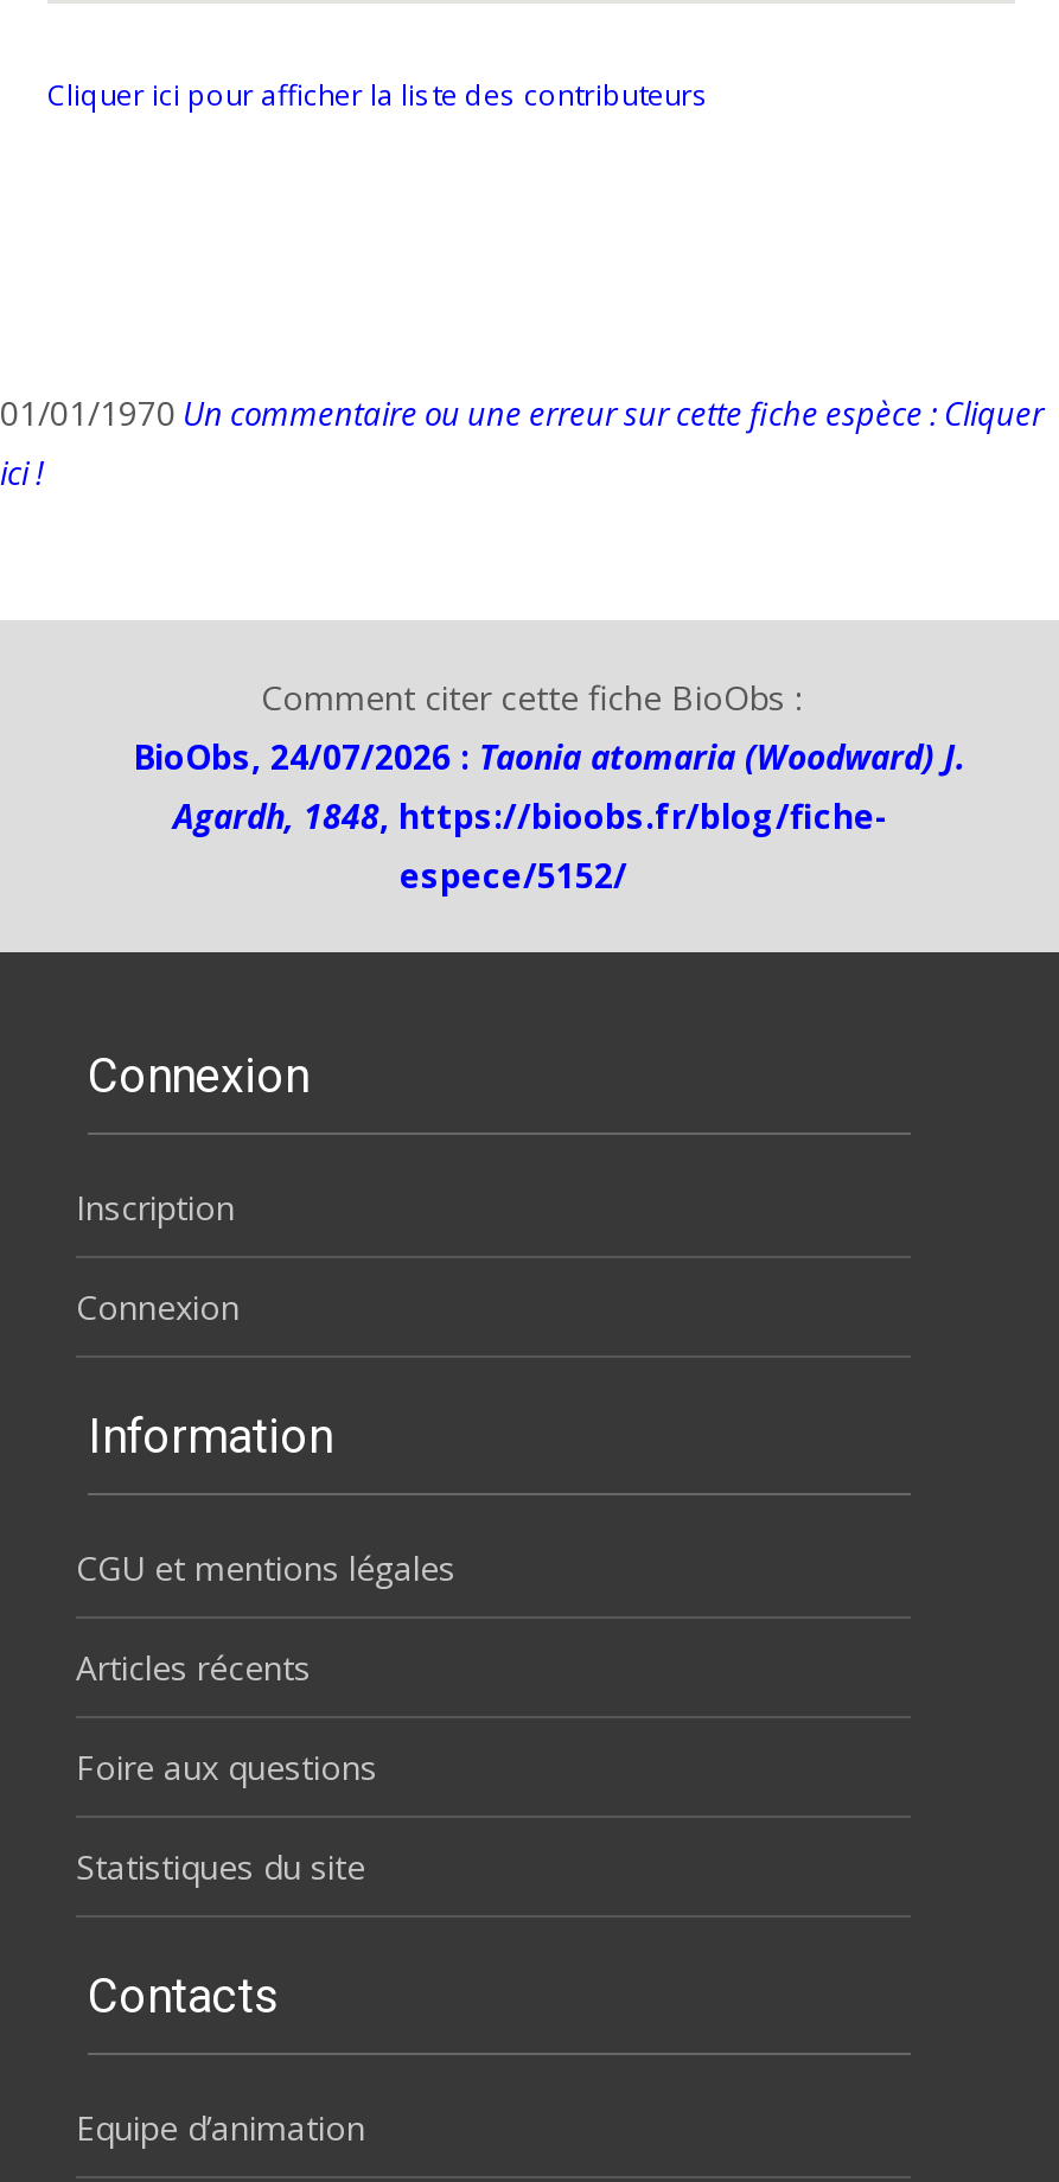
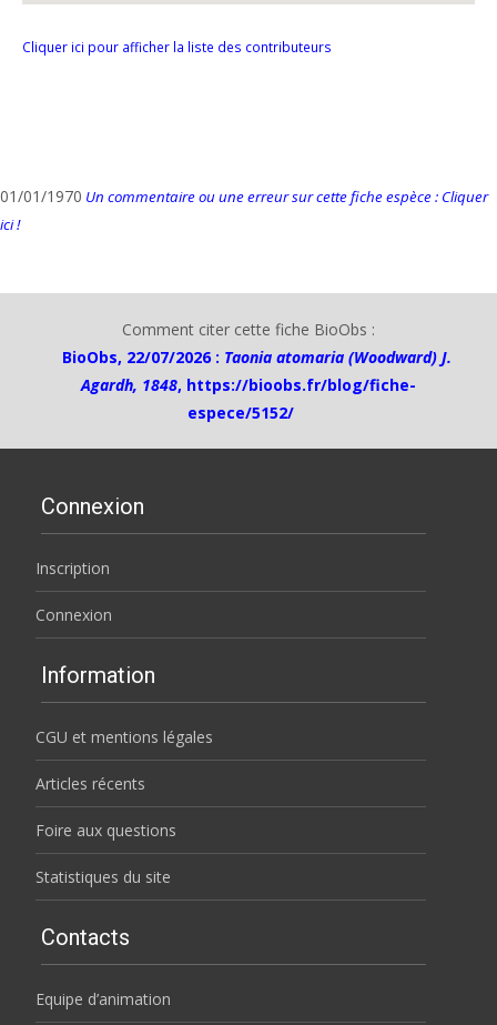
[133,734,965,779] BioObs, 24/07/2026 : Taonia atomaria (Woodward) J. -> [62,346,452,368] BioObs, 22/07/2026 : Taonia atomaria (Woodward) J.

